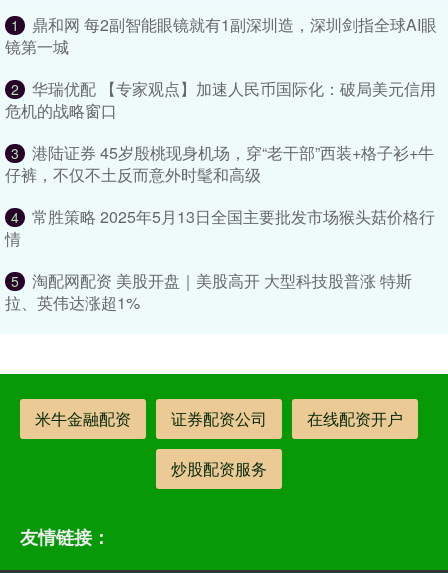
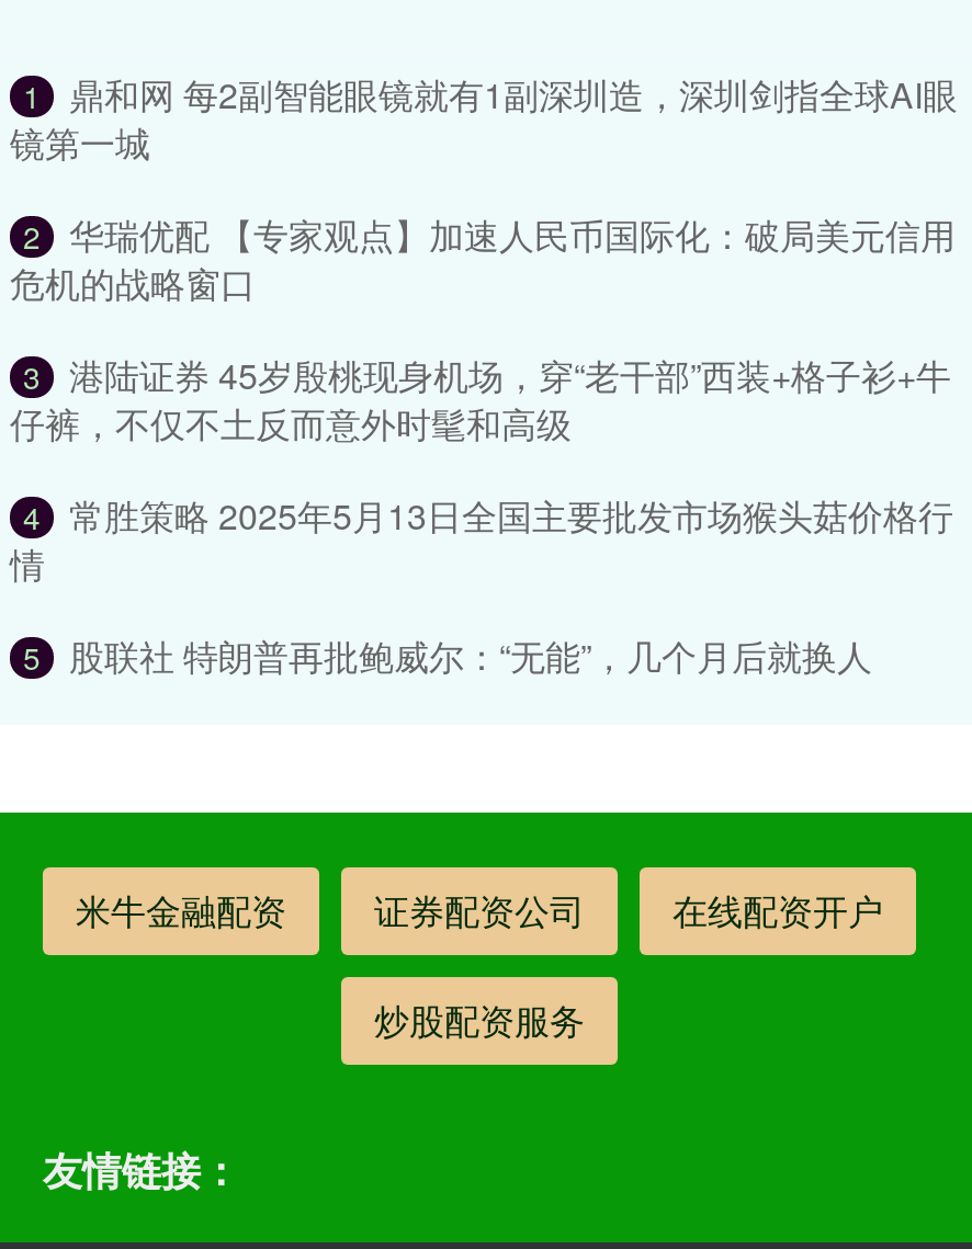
[5,269,412,314] 淘配网配资 美股开盘｜美股高开 大型科技股普涨 特斯 | 拉、英伟达涨超1% -> [69,630,872,681] 股联社 特朗普再批鲍威尔：“无能”，几个月后就换人

